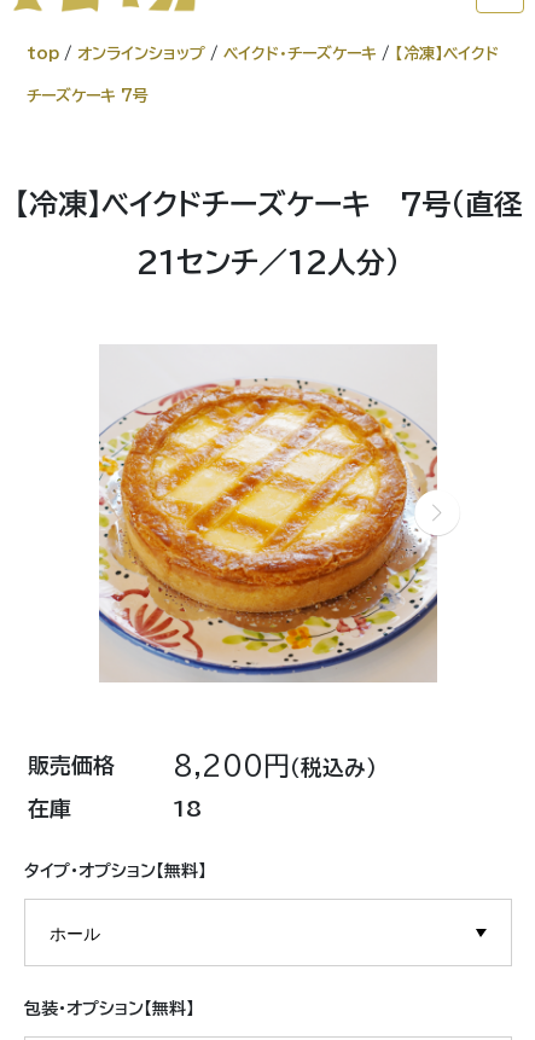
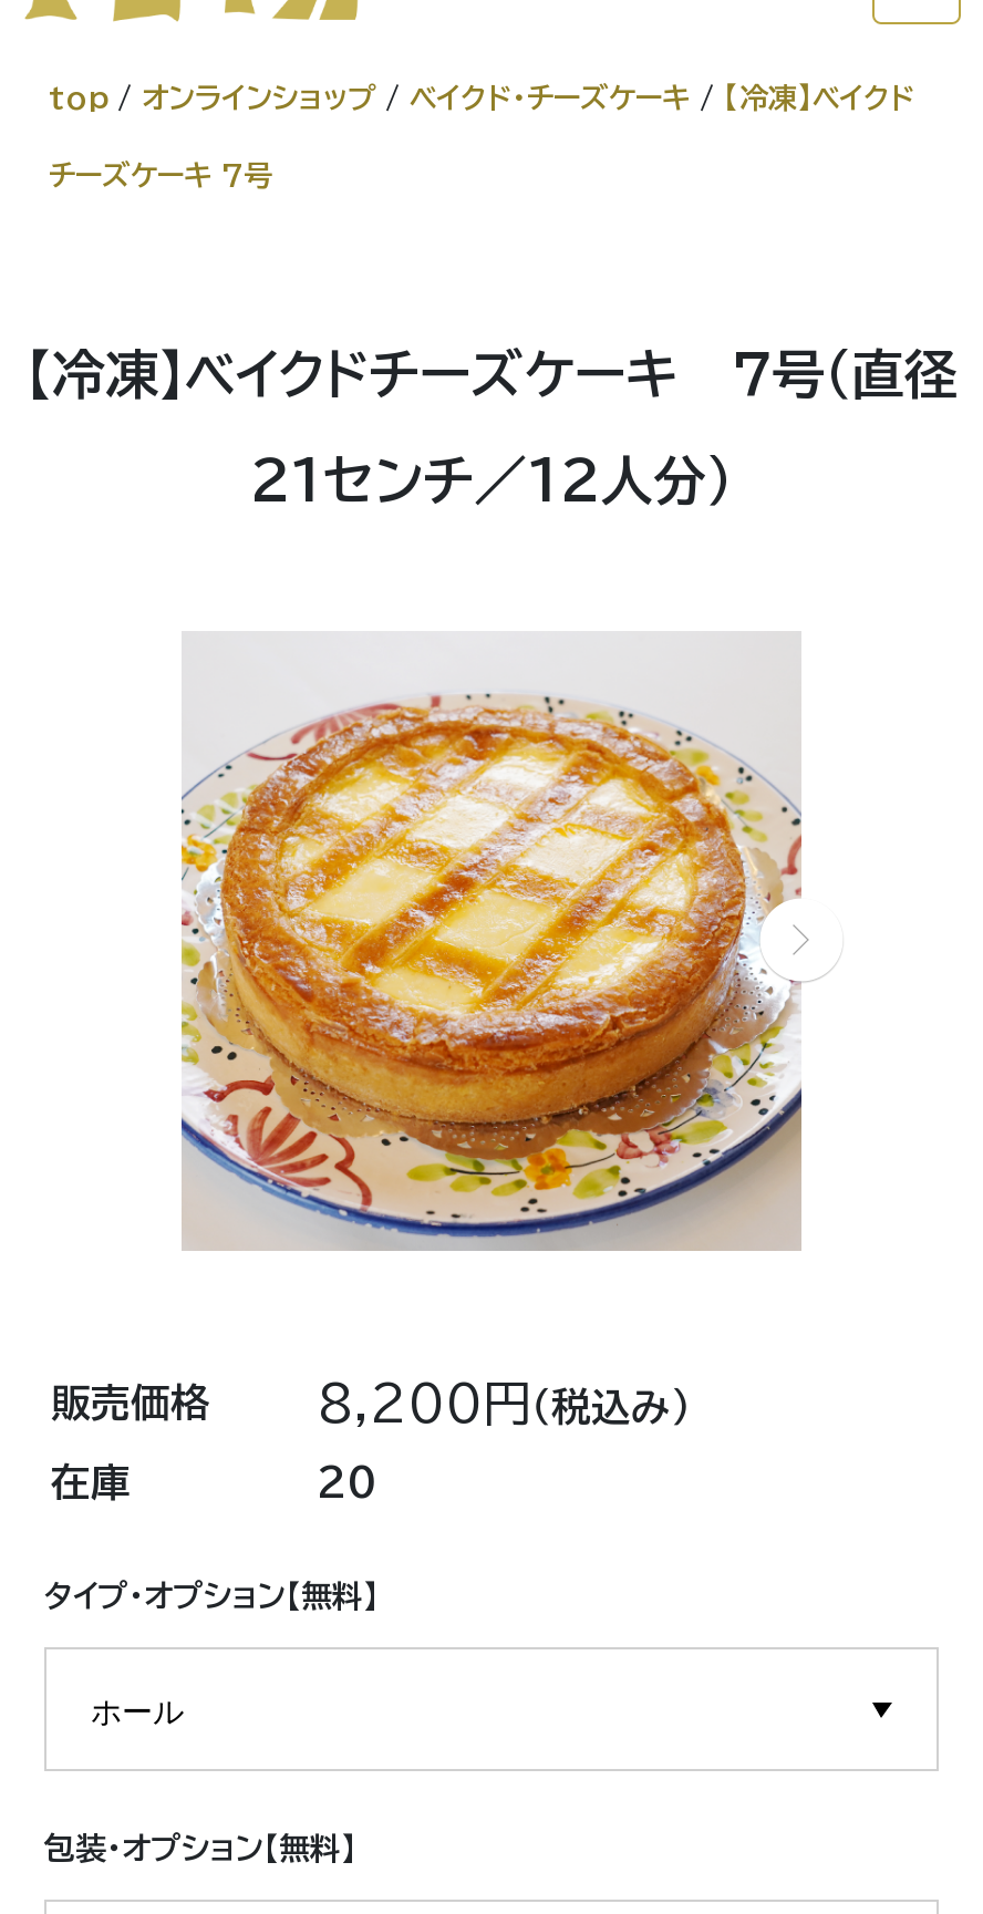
[173,798,202,819] 18 -> [317,1463,376,1501] 20

